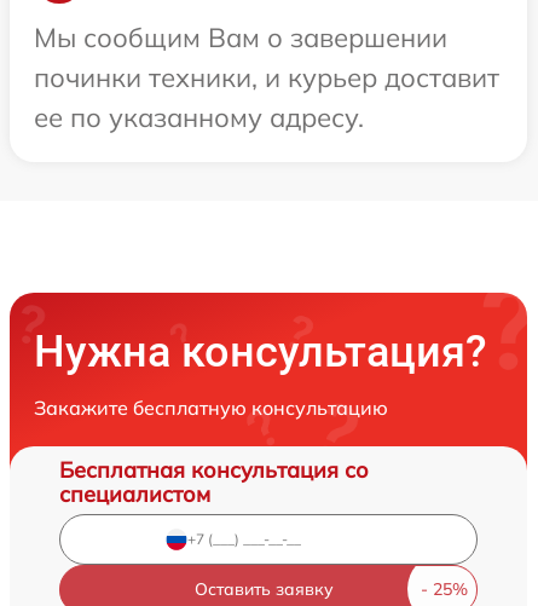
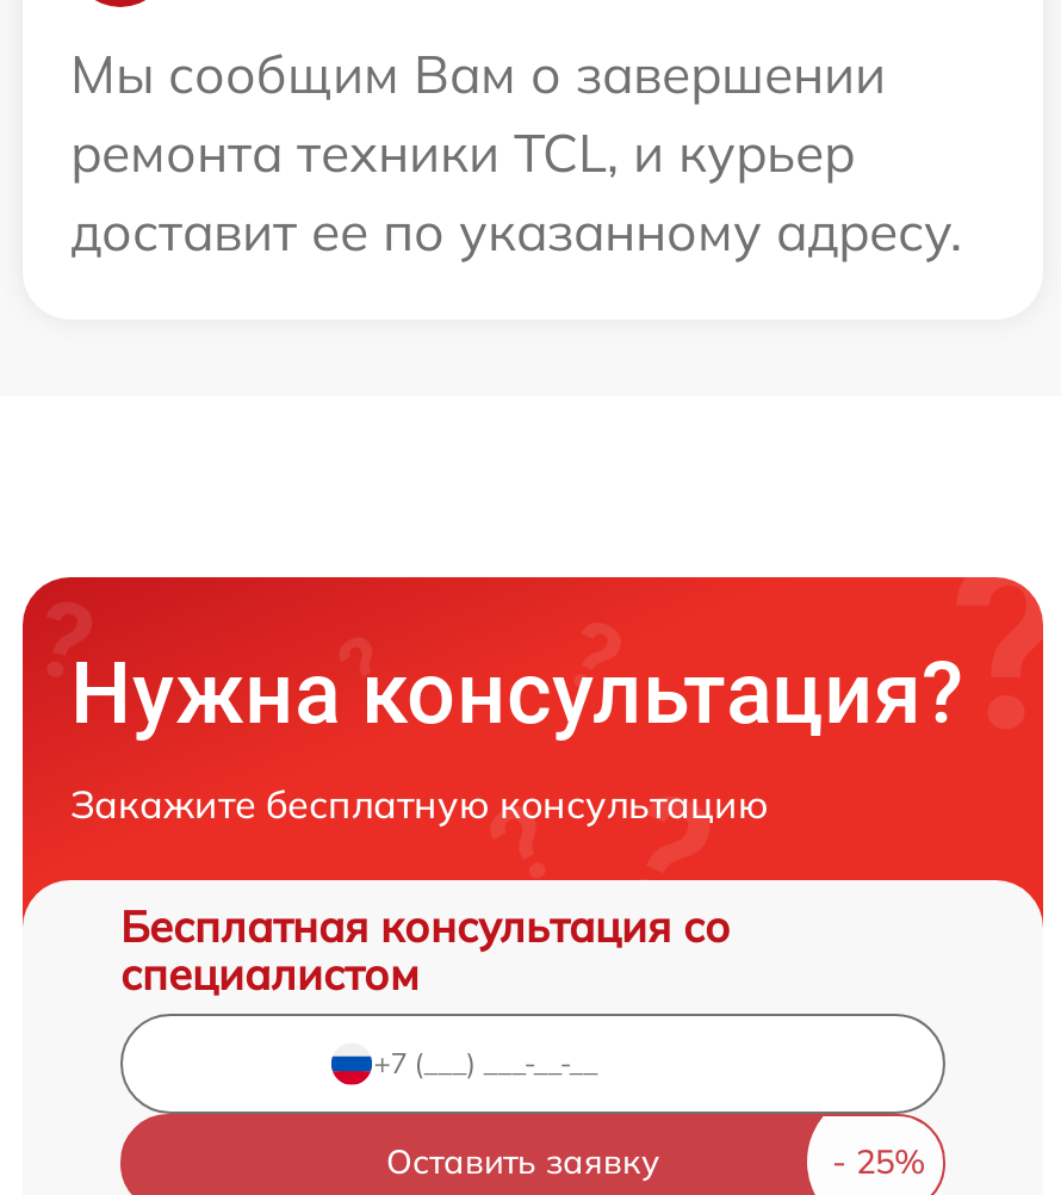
[34,60,499,134] починки техники, и курьер доставит | ее по указанному адресу. -> [70,118,962,264] ремонта техники TCL, и курьер | доставит ее по указанному адресу.

